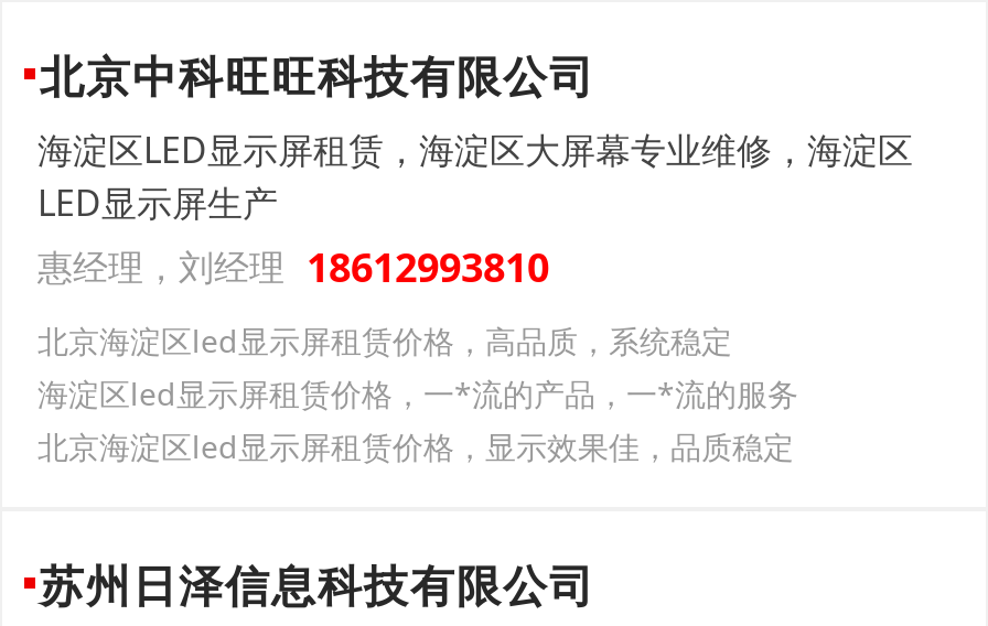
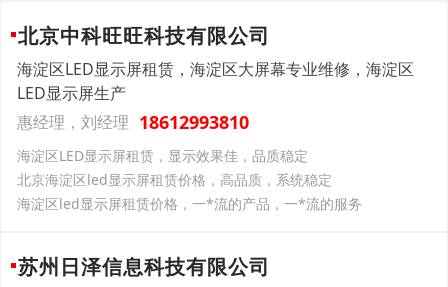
none -> [17,146,308,165] 海淀区LED显示屏租赁，显示效果佳，品质稳定
moved [37,320,798,415] -> [17,170,362,213]: 北京海淀区led显示屏租赁价格，高品质，系统稳定 | 海淀区led显示屏租赁价格，一*流的产品，一*流的服务
[37,426,794,468] 北京海淀区led显示屏租赁价格，显示效果佳，品质稳定 -> none

